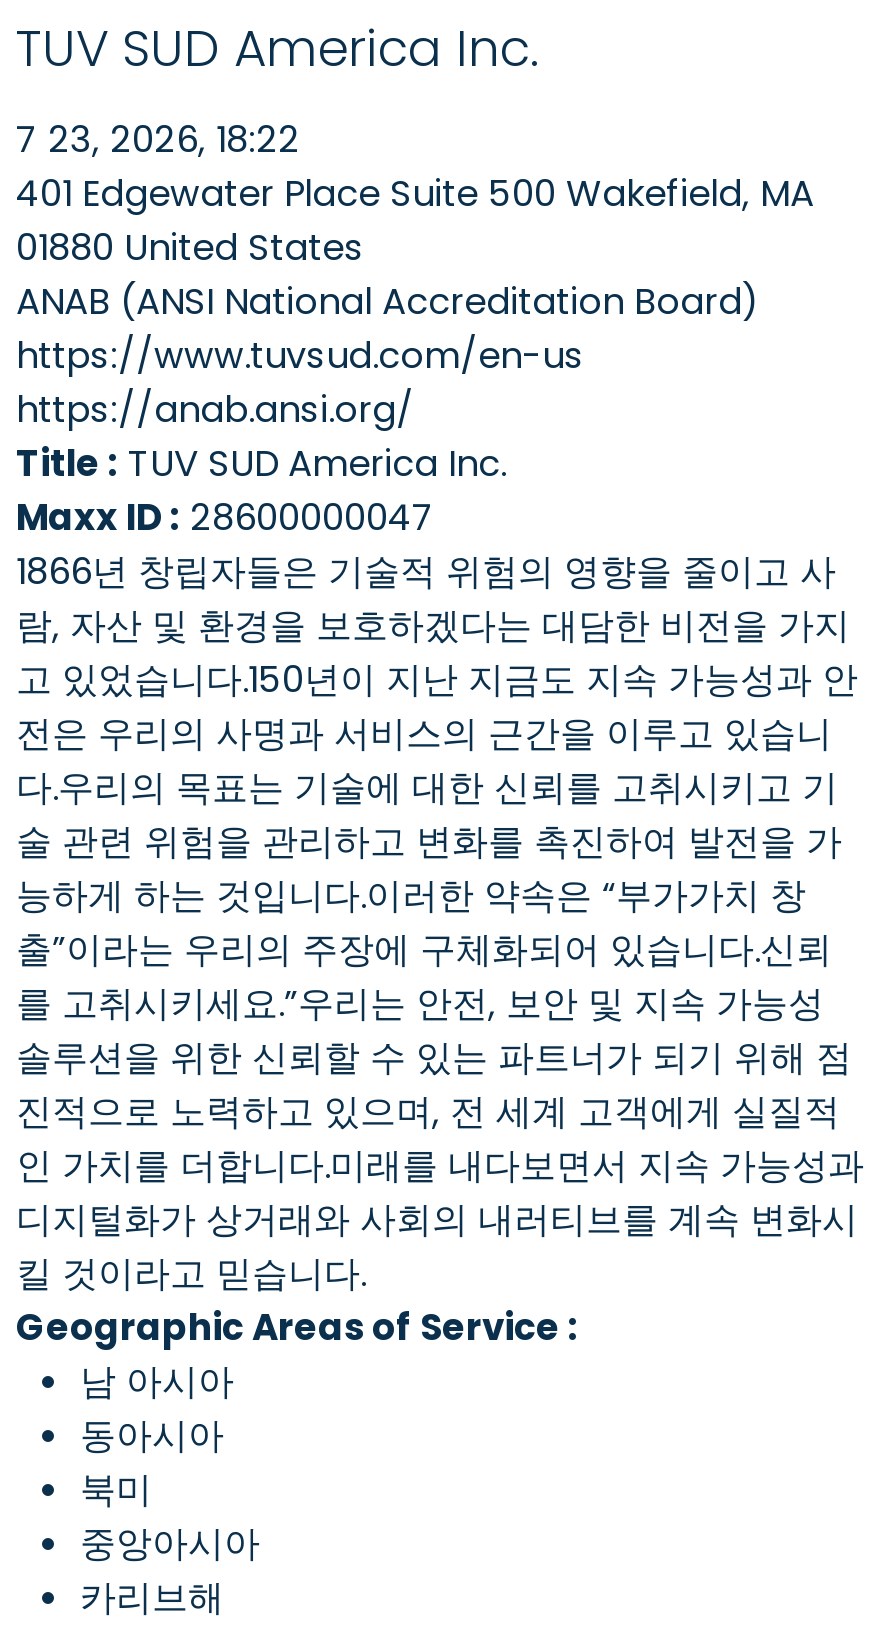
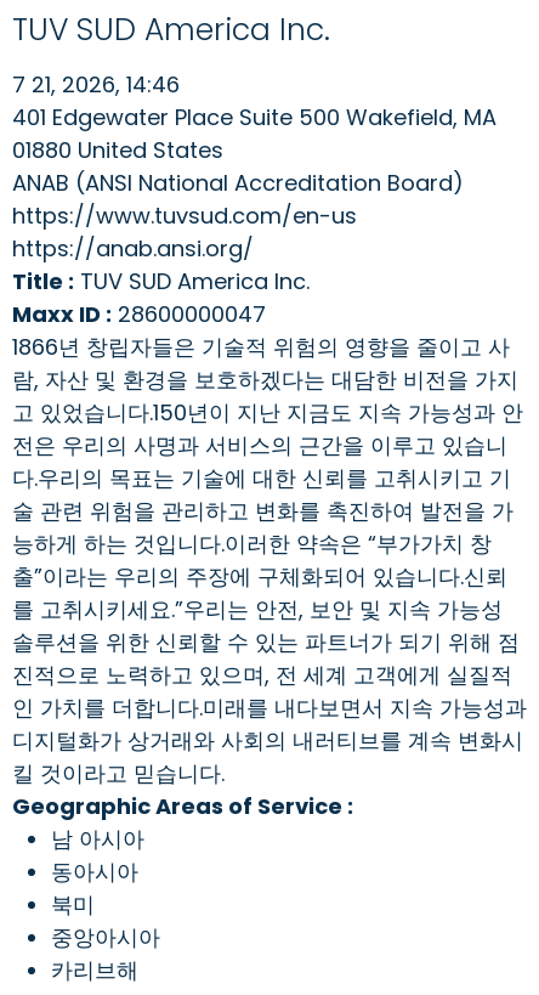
[16,113,300,163] 7 23, 2026, 18:22 -> [12,69,180,99] 7 21, 2026, 14:46

